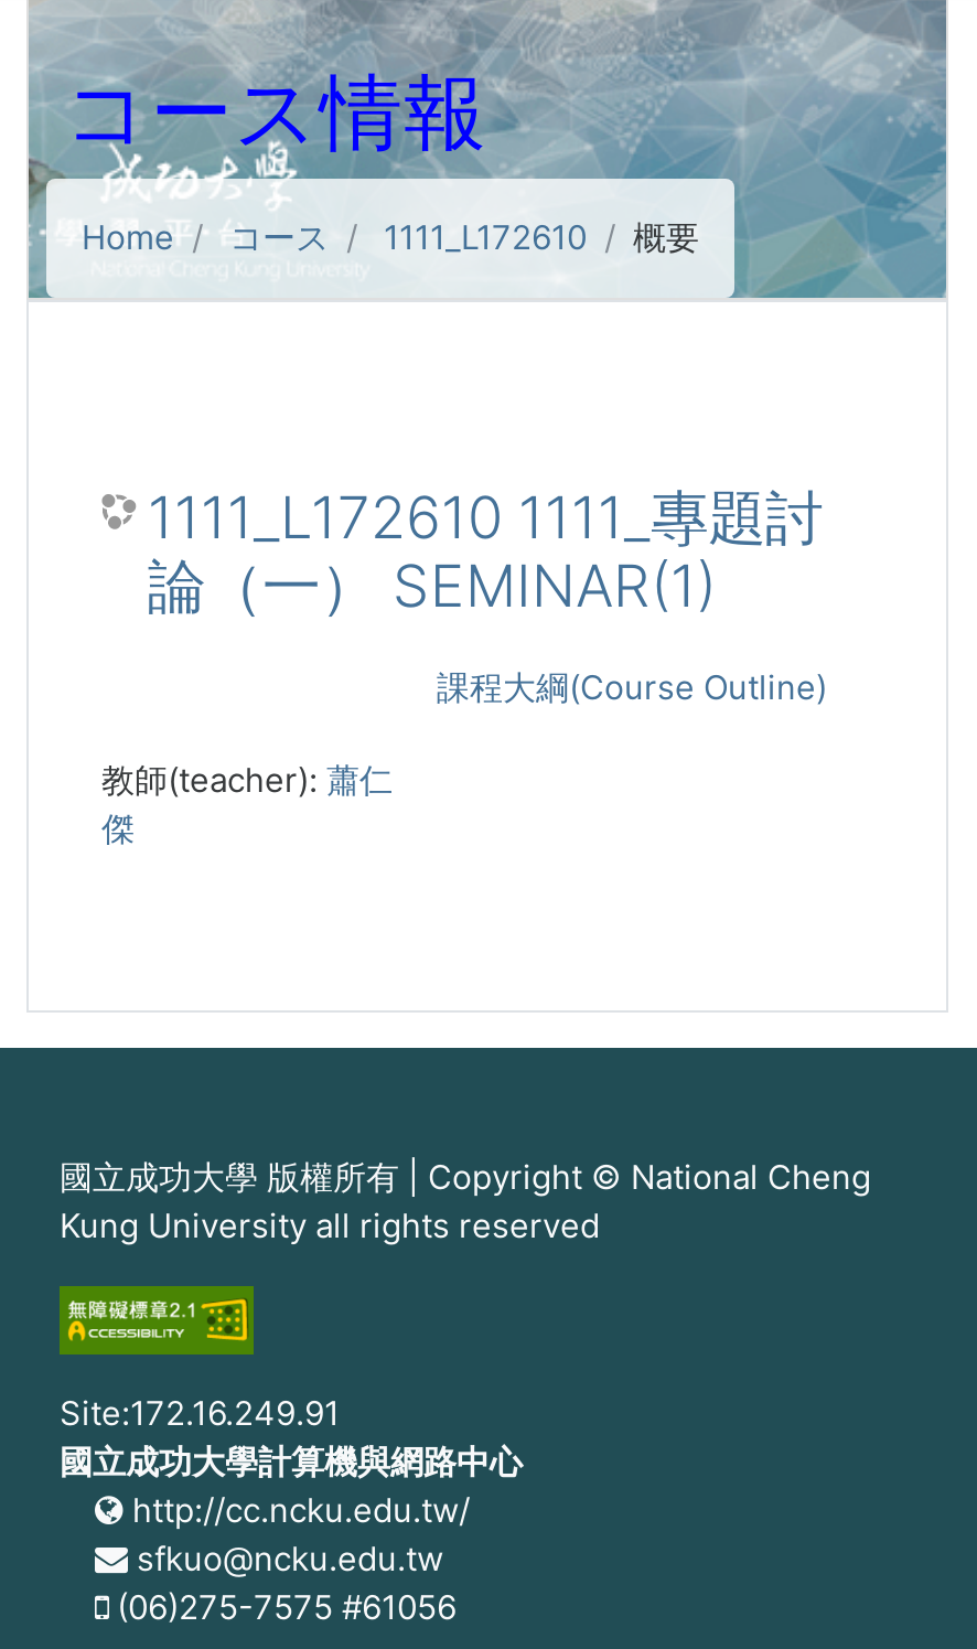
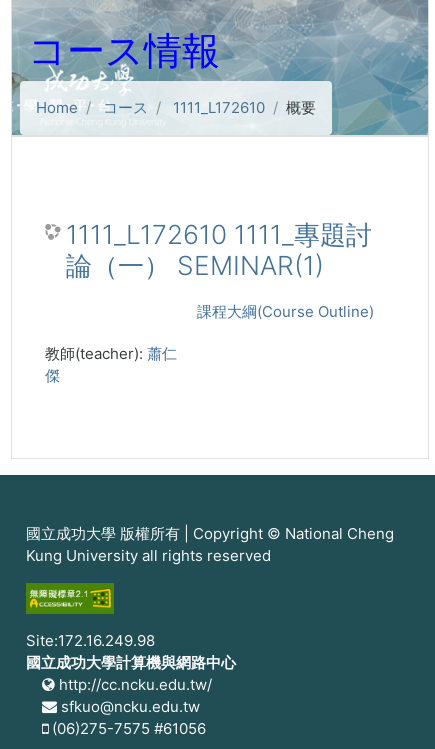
[60,1392,340,1434] Site:172.16.249.91 -> [26,631,155,650] Site:172.16.249.98

